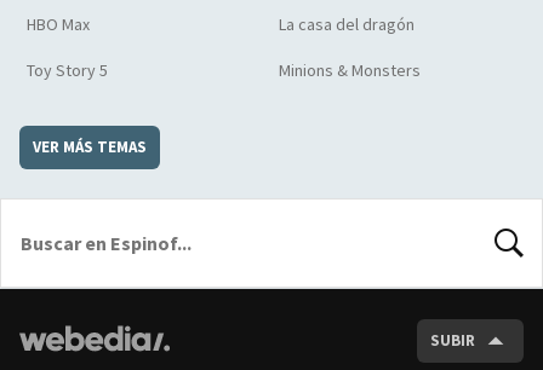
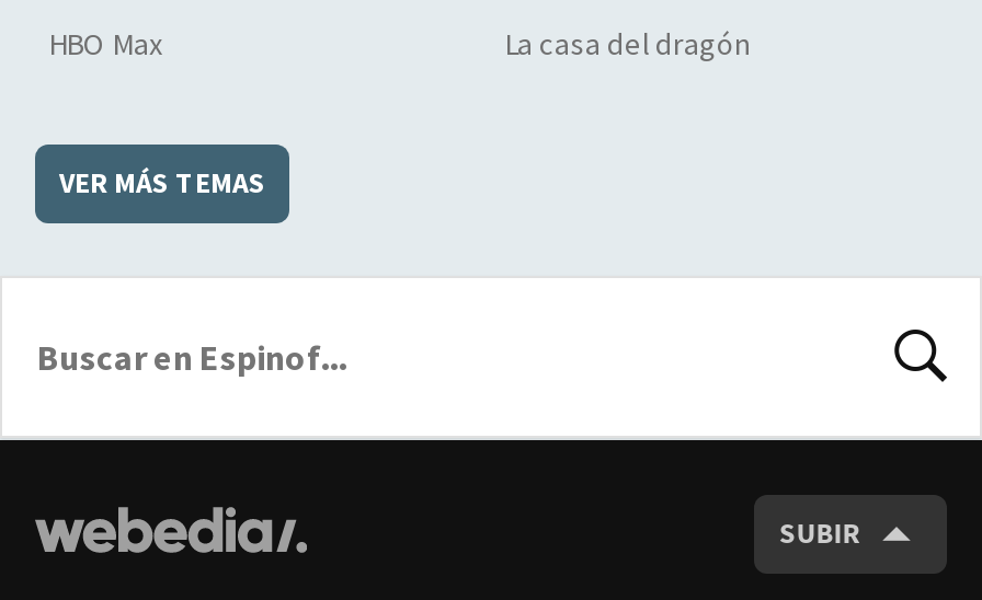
[27,59,421,81] Toy Story 5 | Minions & Monsters -> none

